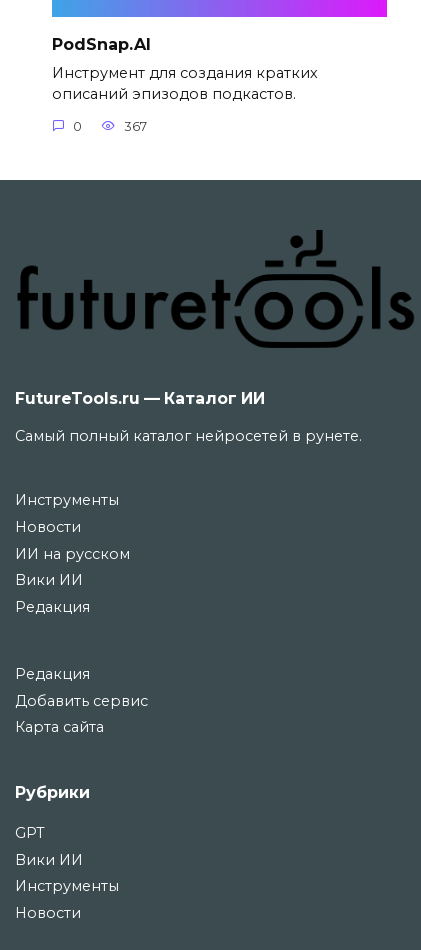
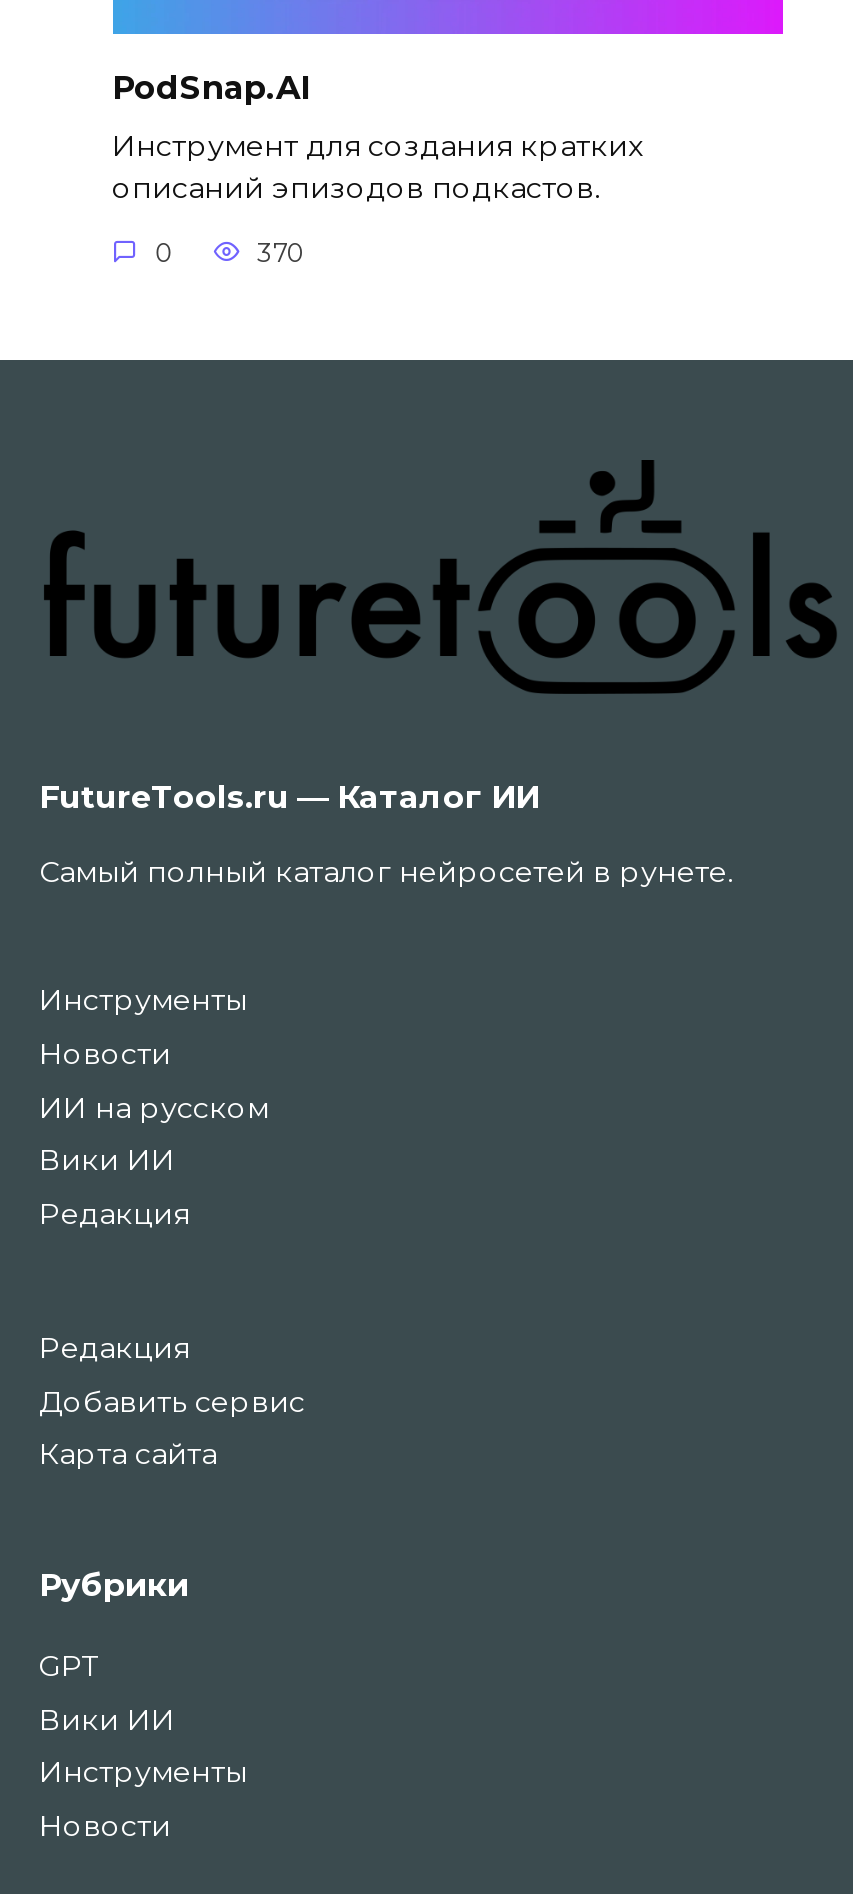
[124,119,147,134] 367 -> [257,238,305,268] 370

